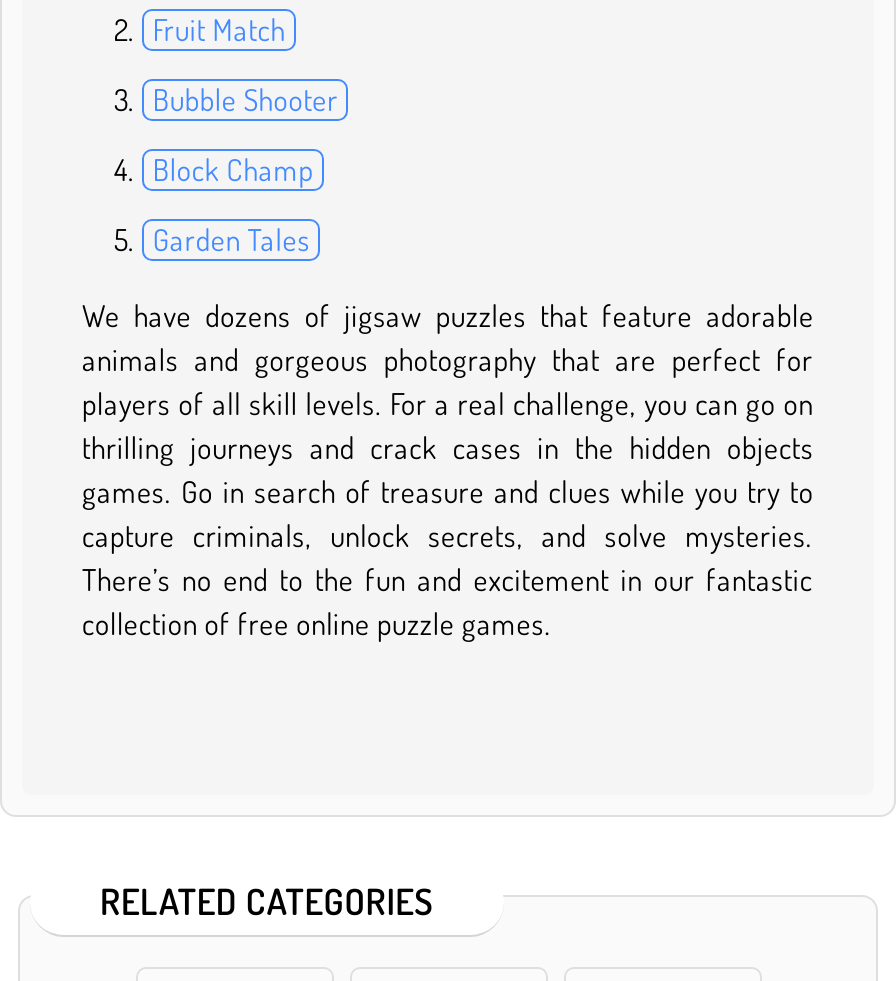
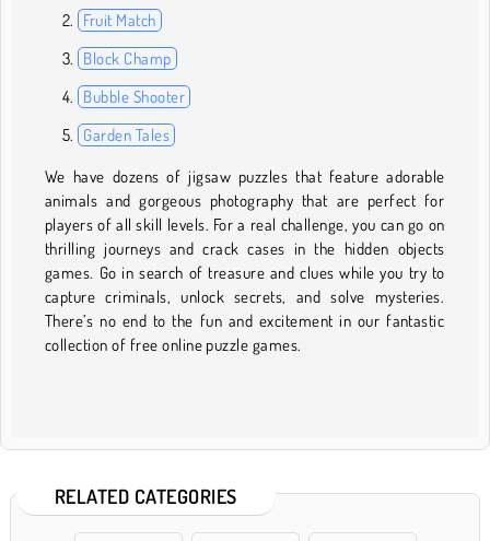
moved [153,80,338,118] -> [84,86,185,107]: Bubble Shooter
moved [153,150,313,188] -> [84,48,171,68]: Block Champ

